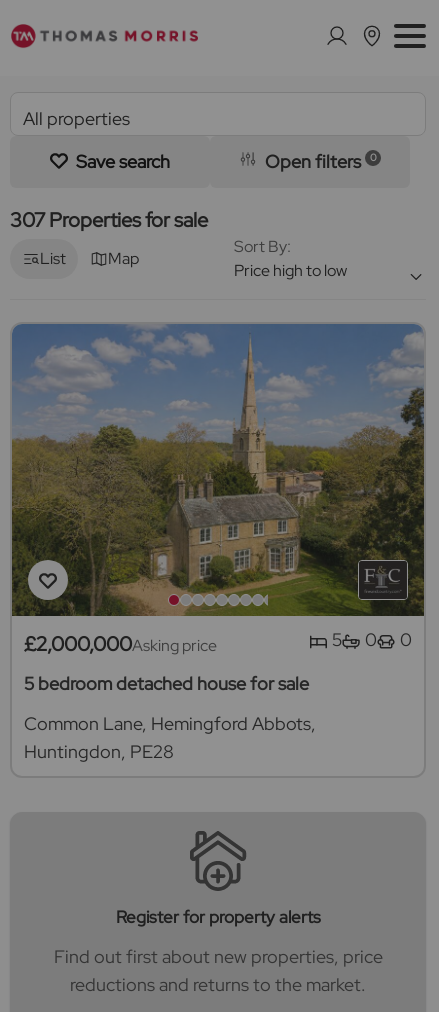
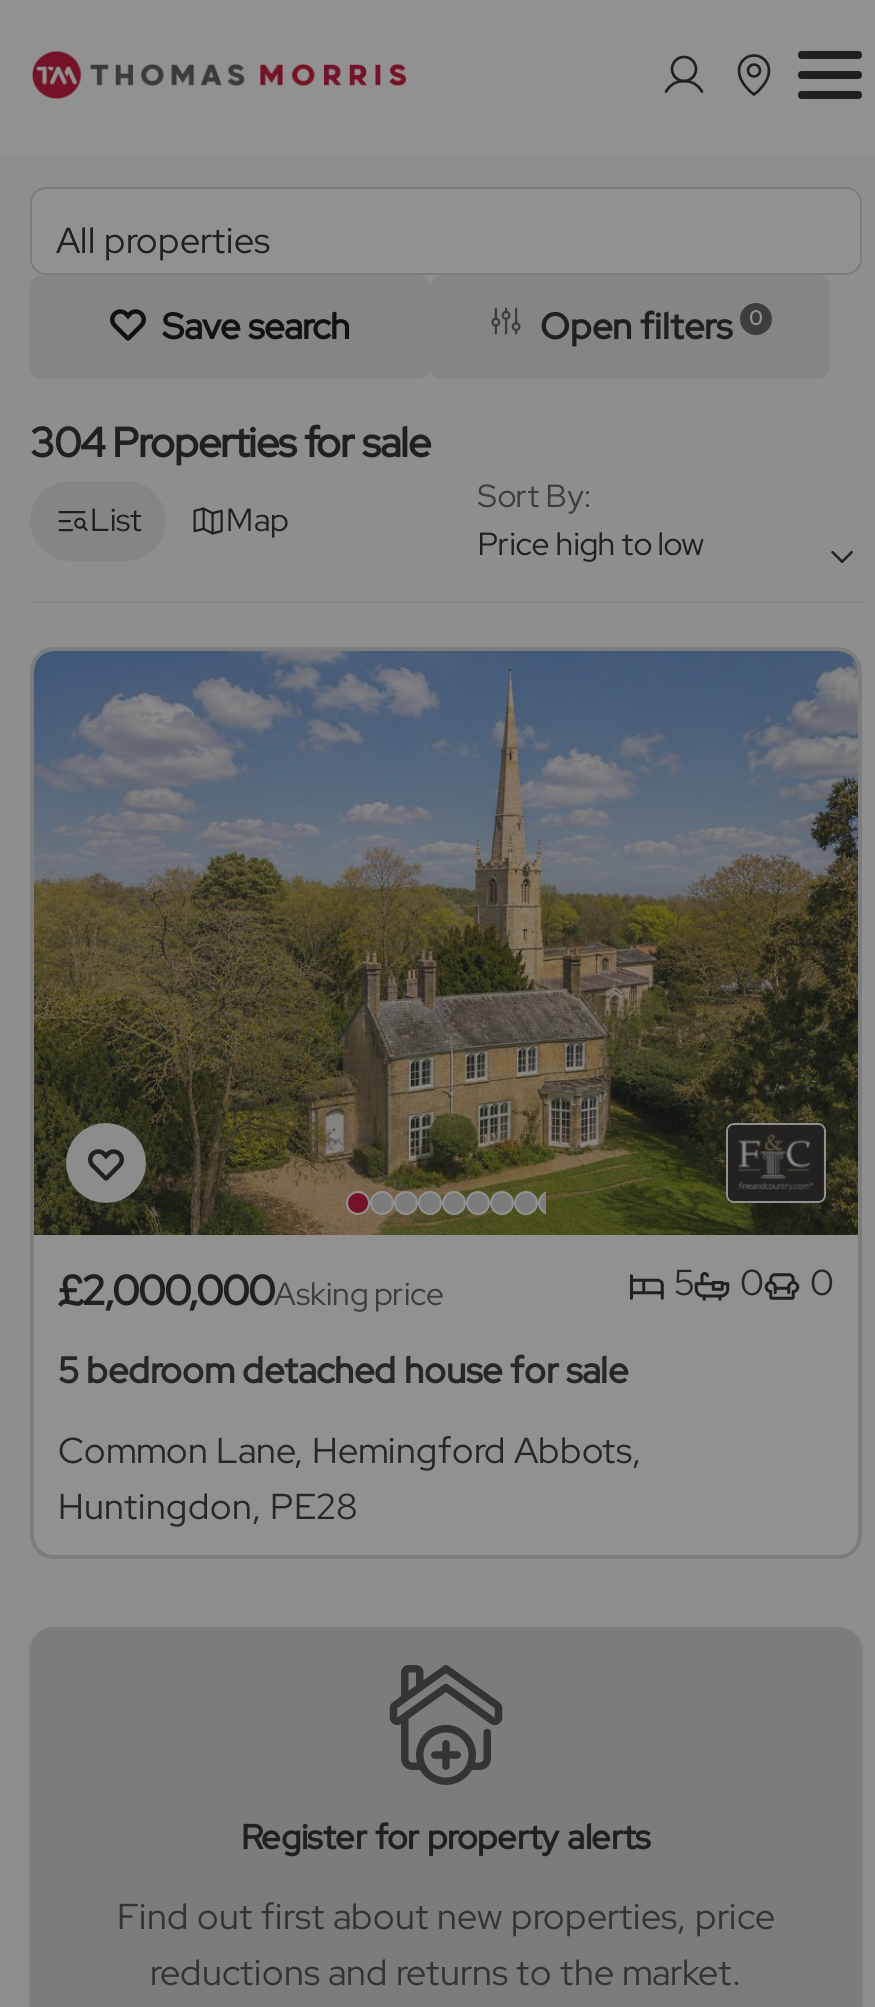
[10,206,208,233] 307 Properties for sale -> [30,415,430,469] 304 Properties for sale

